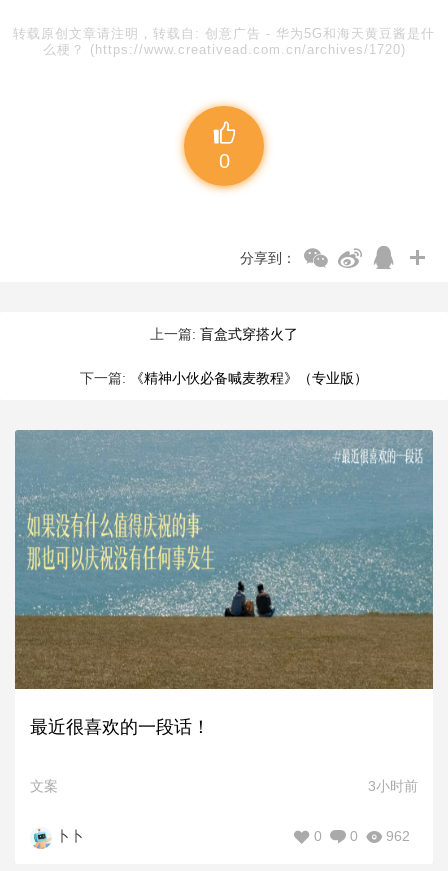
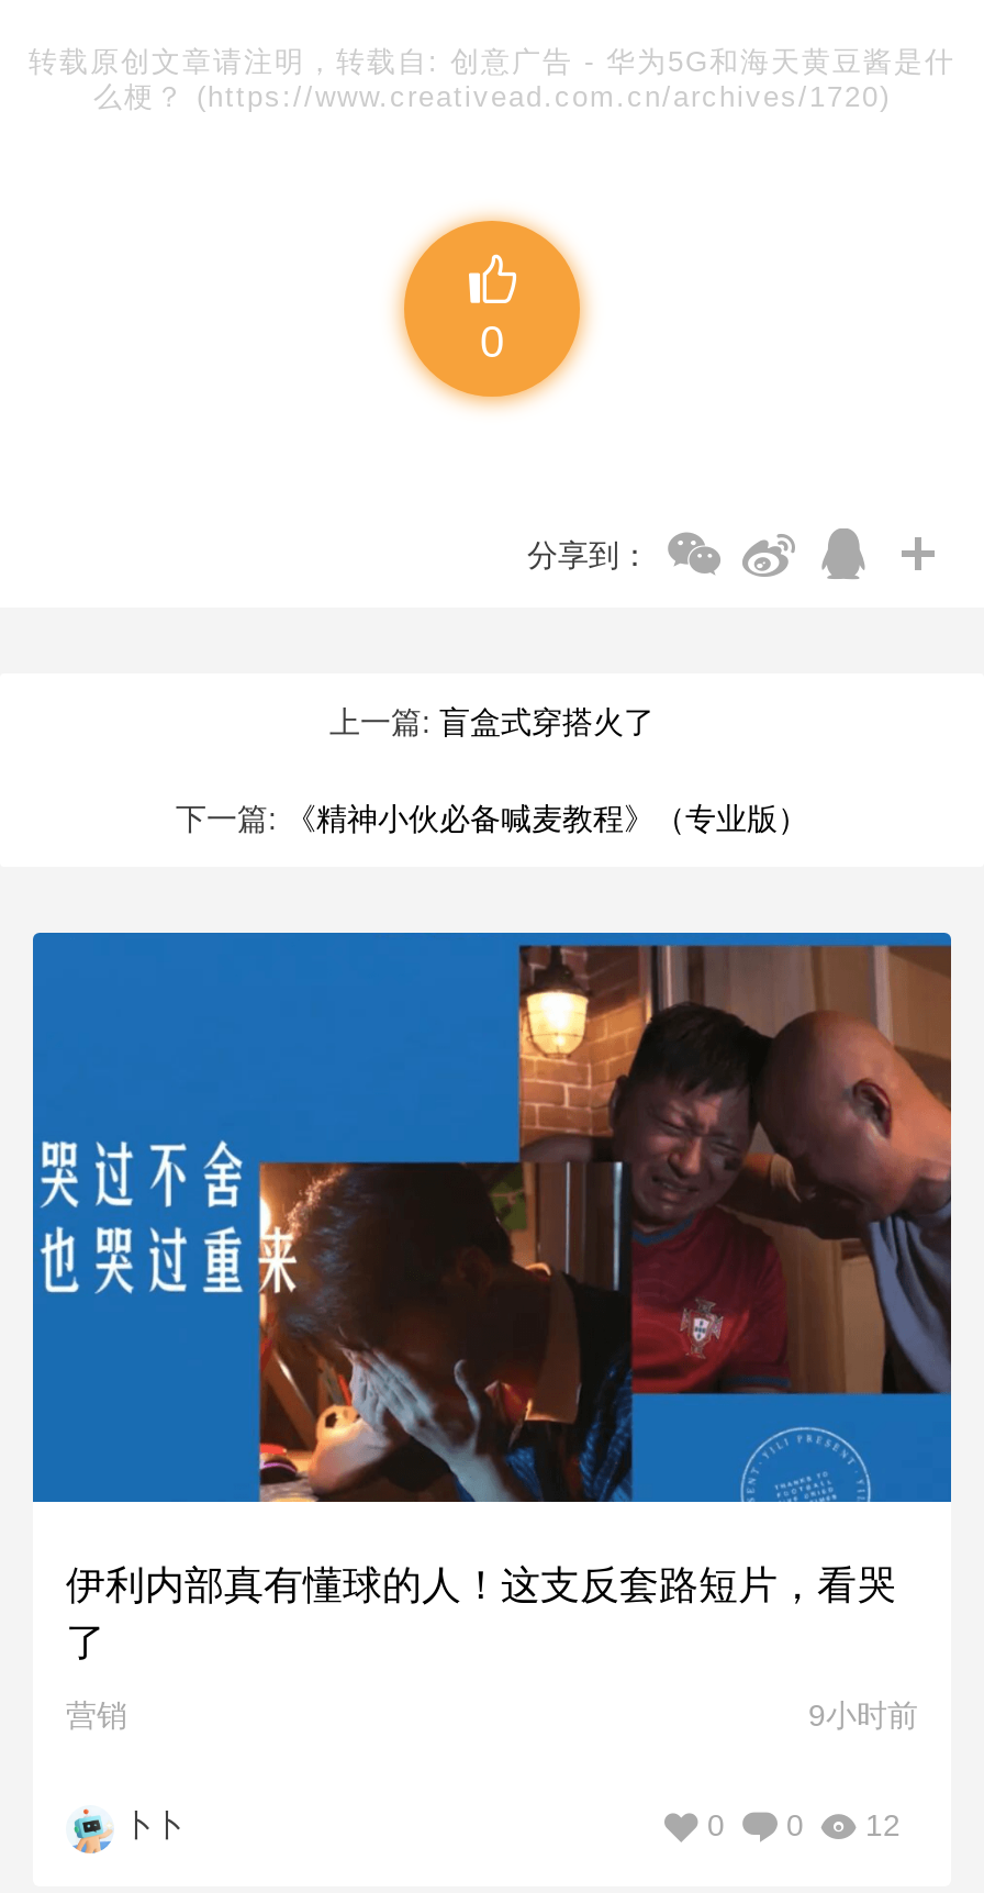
[14,429,434,737] [image] | 最近很喜欢的一段话！ -> [31,931,953,1665] [image] | 伊利内部真有懂球的人！这支反套路短片，看哭 | 了
[30,778,418,794] 文案 | 3小时前 -> [66,1698,918,1733] 营销 | 9小时前
[314,828,410,844] 0 0 962 -> [707,1808,901,1843] 0 0 12

